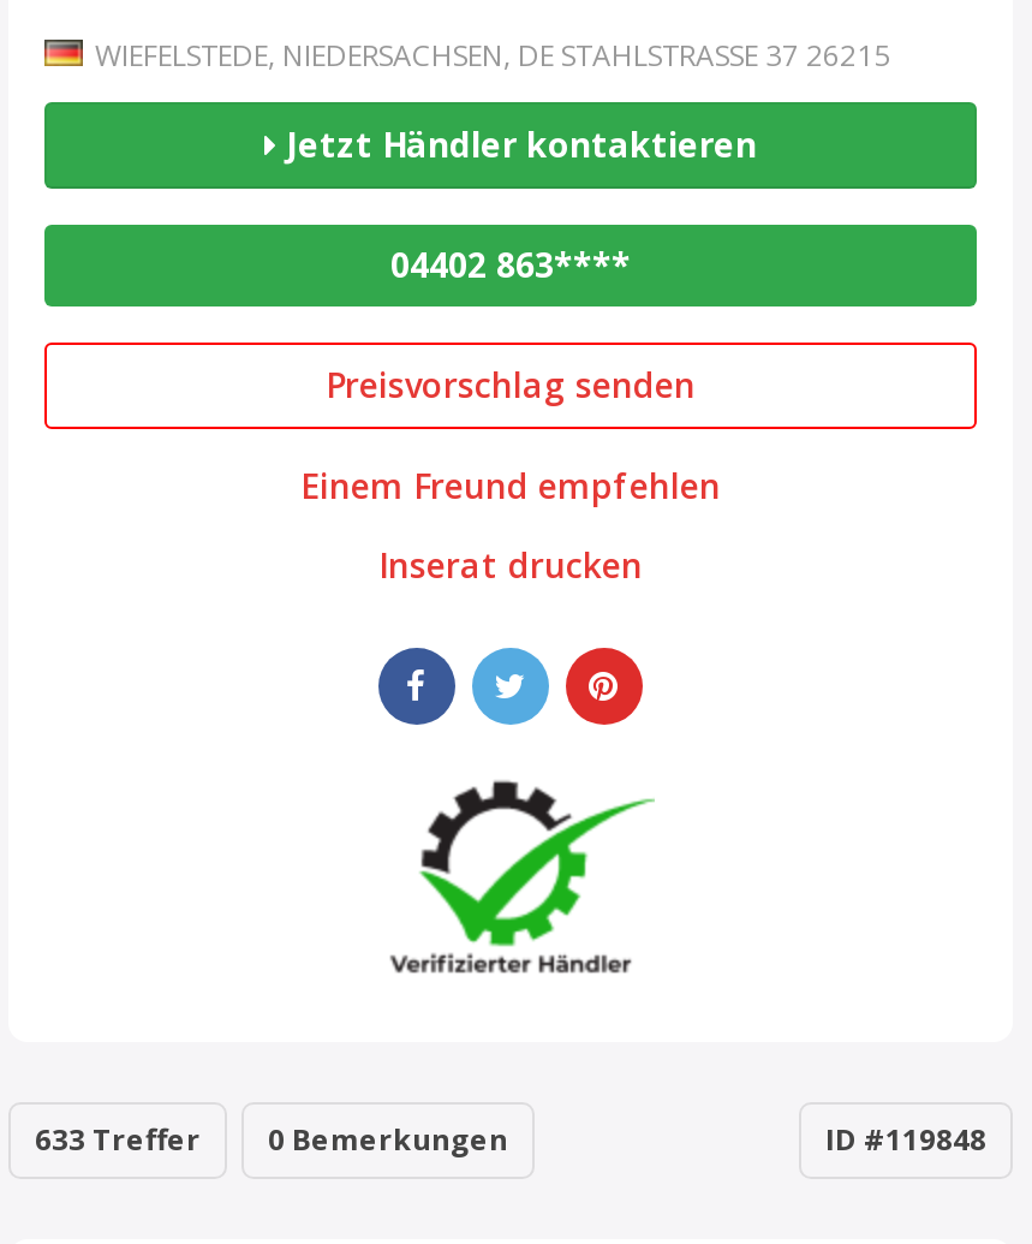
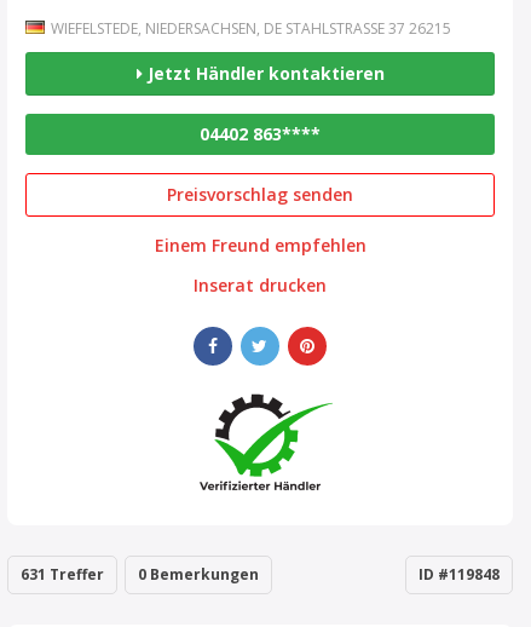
[35,1119,508,1160] 633 Treffer 0 Bemerkungen -> [21,564,259,585] 631 Treffer 0 Bemerkungen

